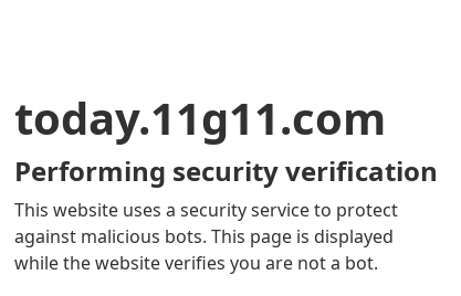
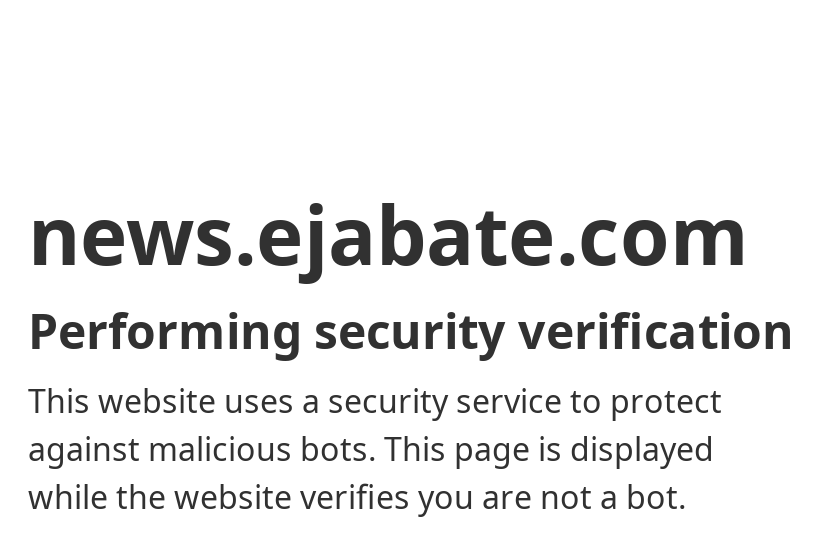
[14,87,386,148] today.11g11.com -> [28,179,748,289] news.ejabate.com

